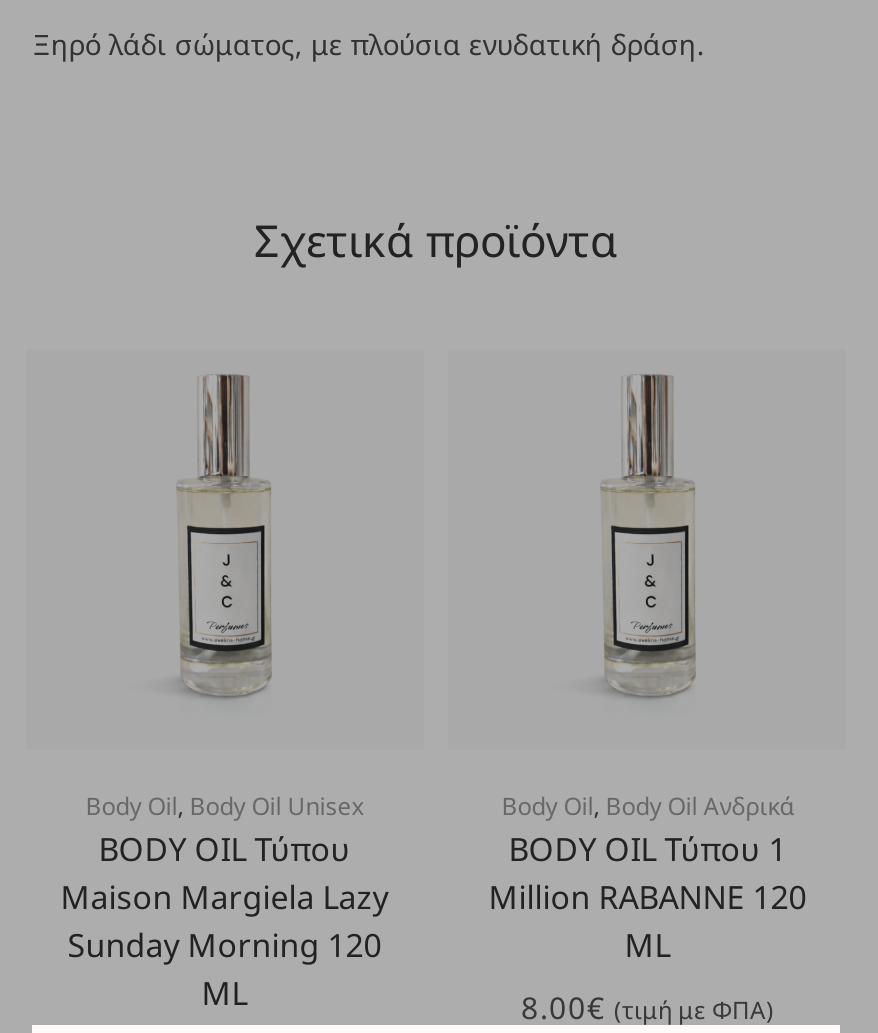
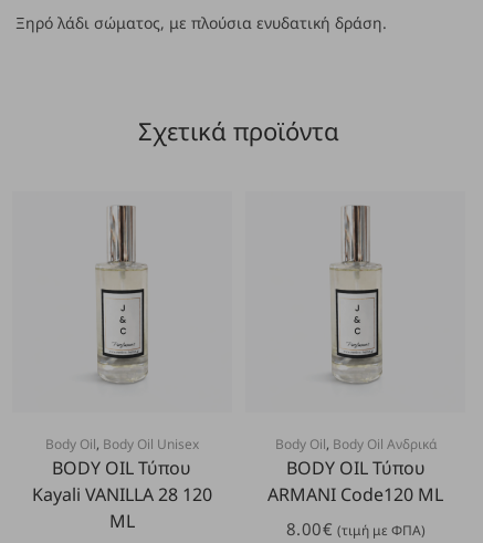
[489,828,807,968] BODY OIL Τύπου 1 | Million RABANNE 120 | ML -> [268,456,444,507] BODY OIL Τύπου | ARMANI Code120 ML
[60,876,388,968] Maison Margiela Lazy | Sunday Morning 120 -> [32,483,212,507] Kayali VANILLA 28 120

